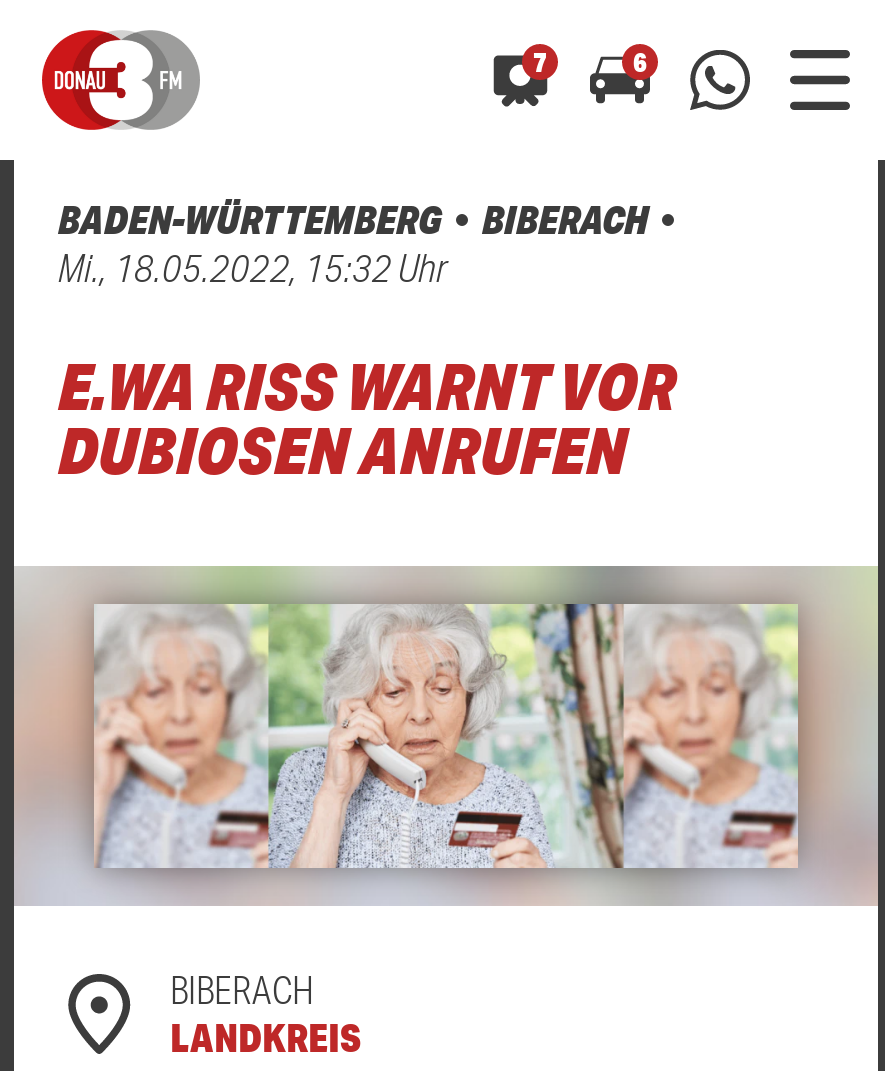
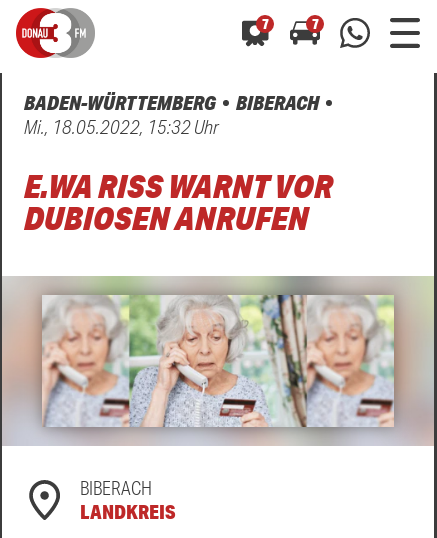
[633,44,647,80] 6 -> [311,15,318,33] 7

